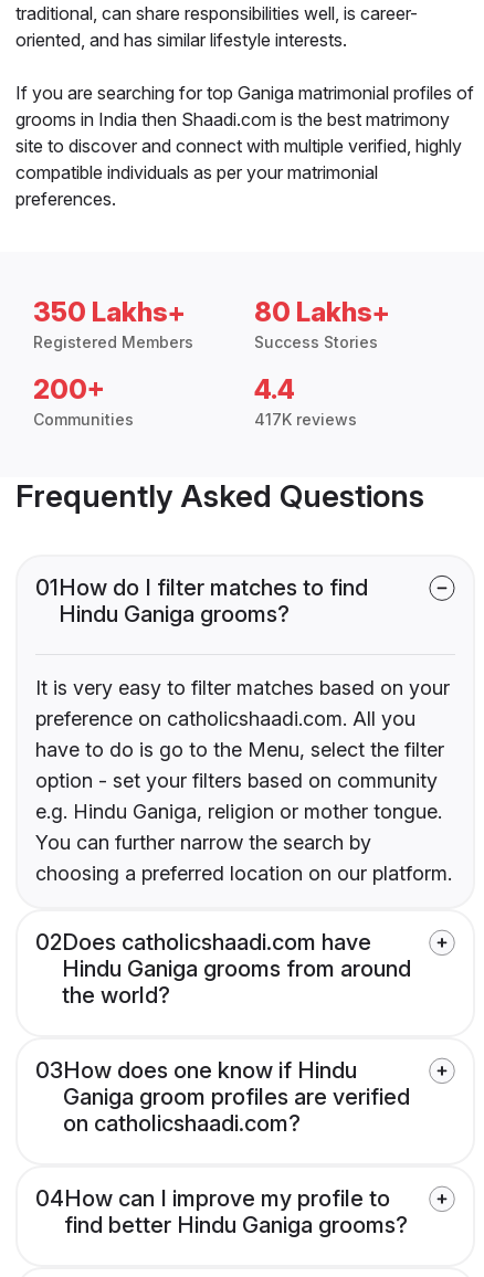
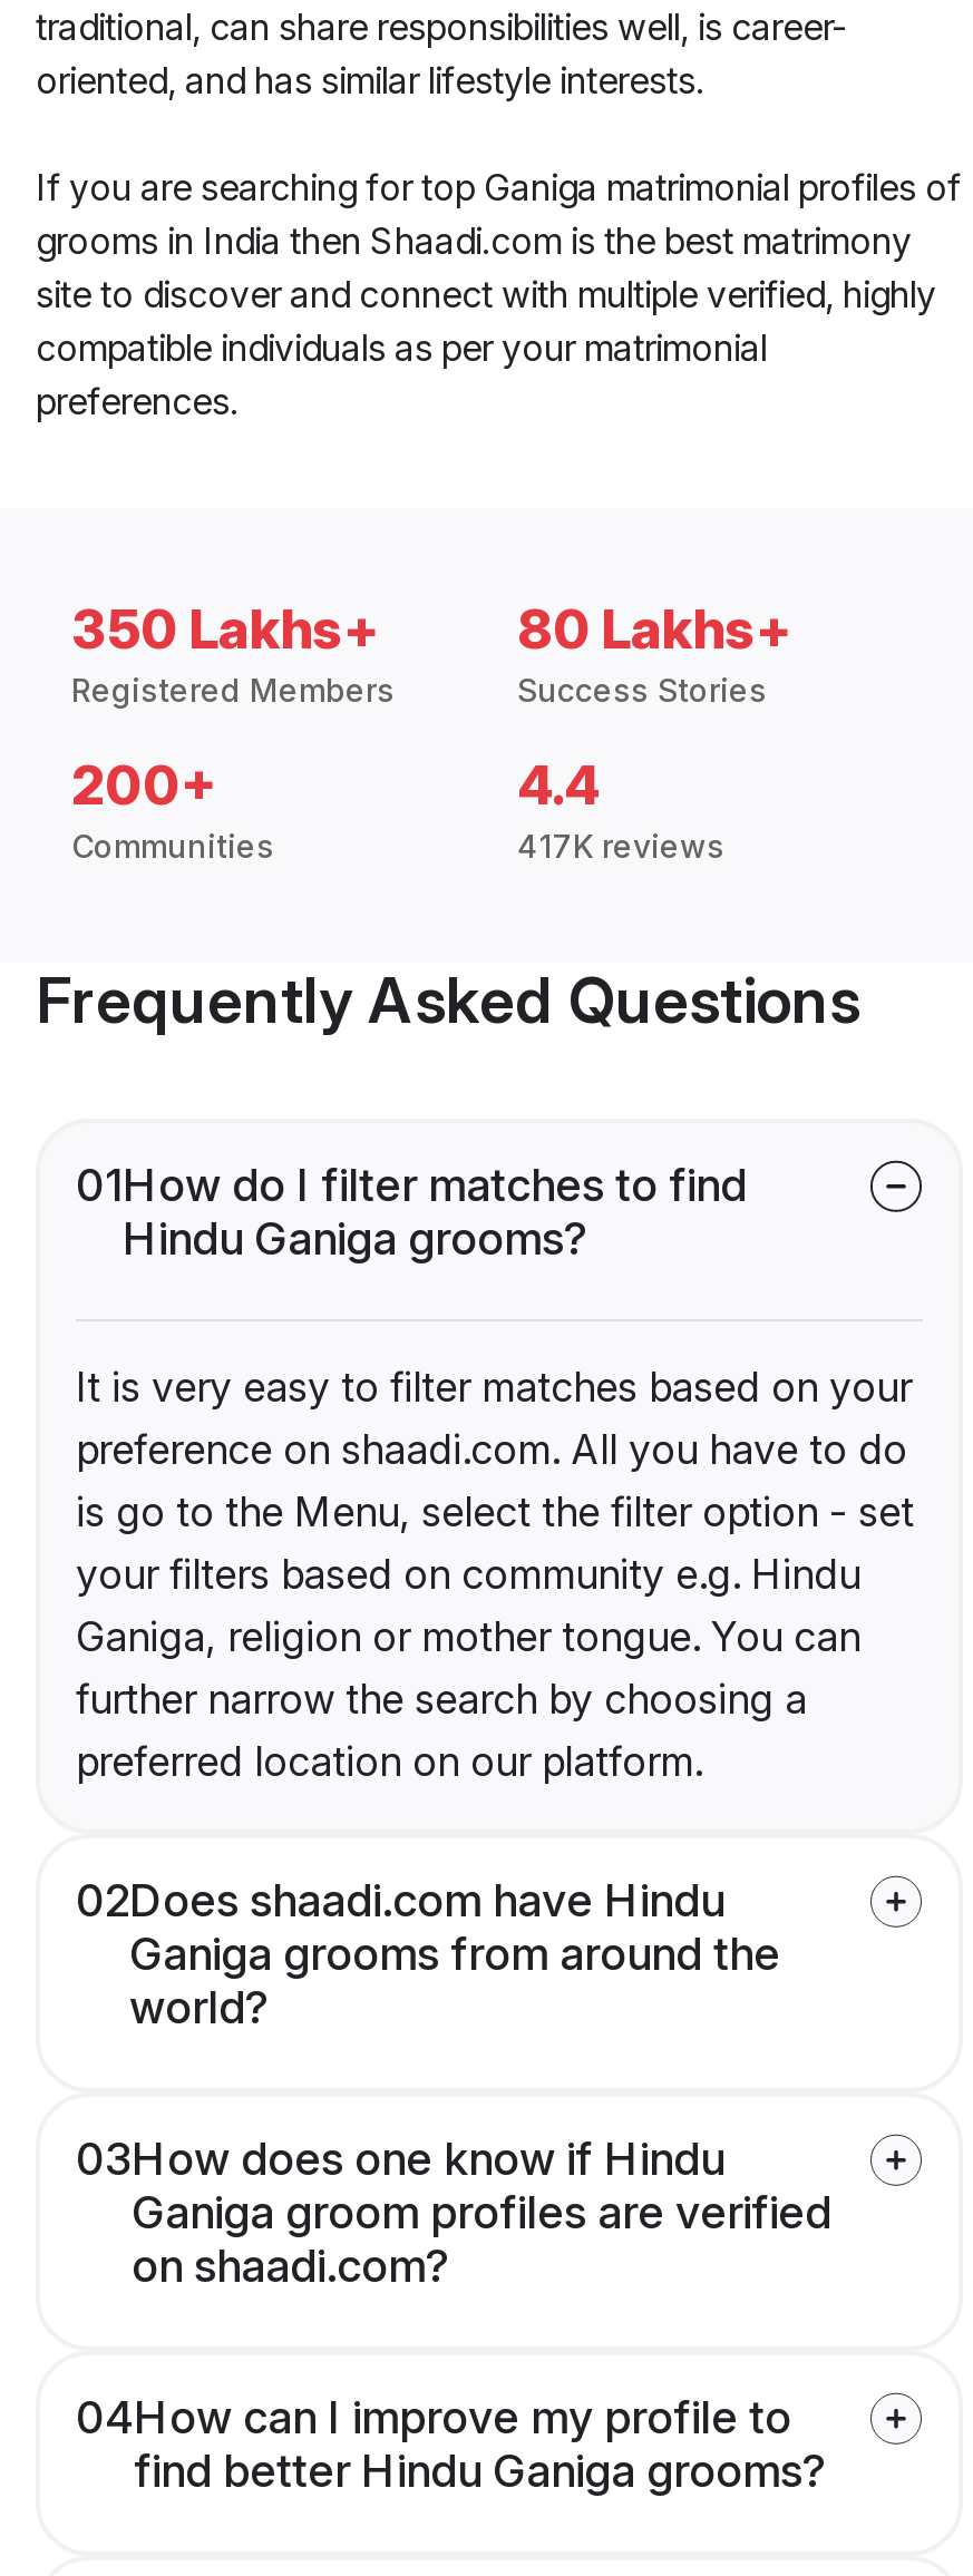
[35,707,452,885] preference on catholicshaadi.com. All you | have to do is go to the Menu, select the filter | option - set your filters based on community | e.g. Hindu Ganiga, religion or mother tongue. | You can further narrow the search by | choosing a preferred location on our platform. -> [76,1427,914,1786] preference on shaadi.com. All you have to do | is go to the Menu, select the filter option - set | your filters based on community e.g. Hindu | Ganiga, religion or mother tongue. You can | further narrow the search by choosing a | preferred location on our platform.
[35,929,411,1009] 02Does catholicshaadi.com have | Hindu Ganiga grooms from around | the world? -> [76,1875,780,2035] 02Does shaadi.com have Hindu | Ganiga grooms from around the | world?
[63,1111,301,1137] on catholicshaadi.com? -> [132,2240,450,2294] on shaadi.com?

